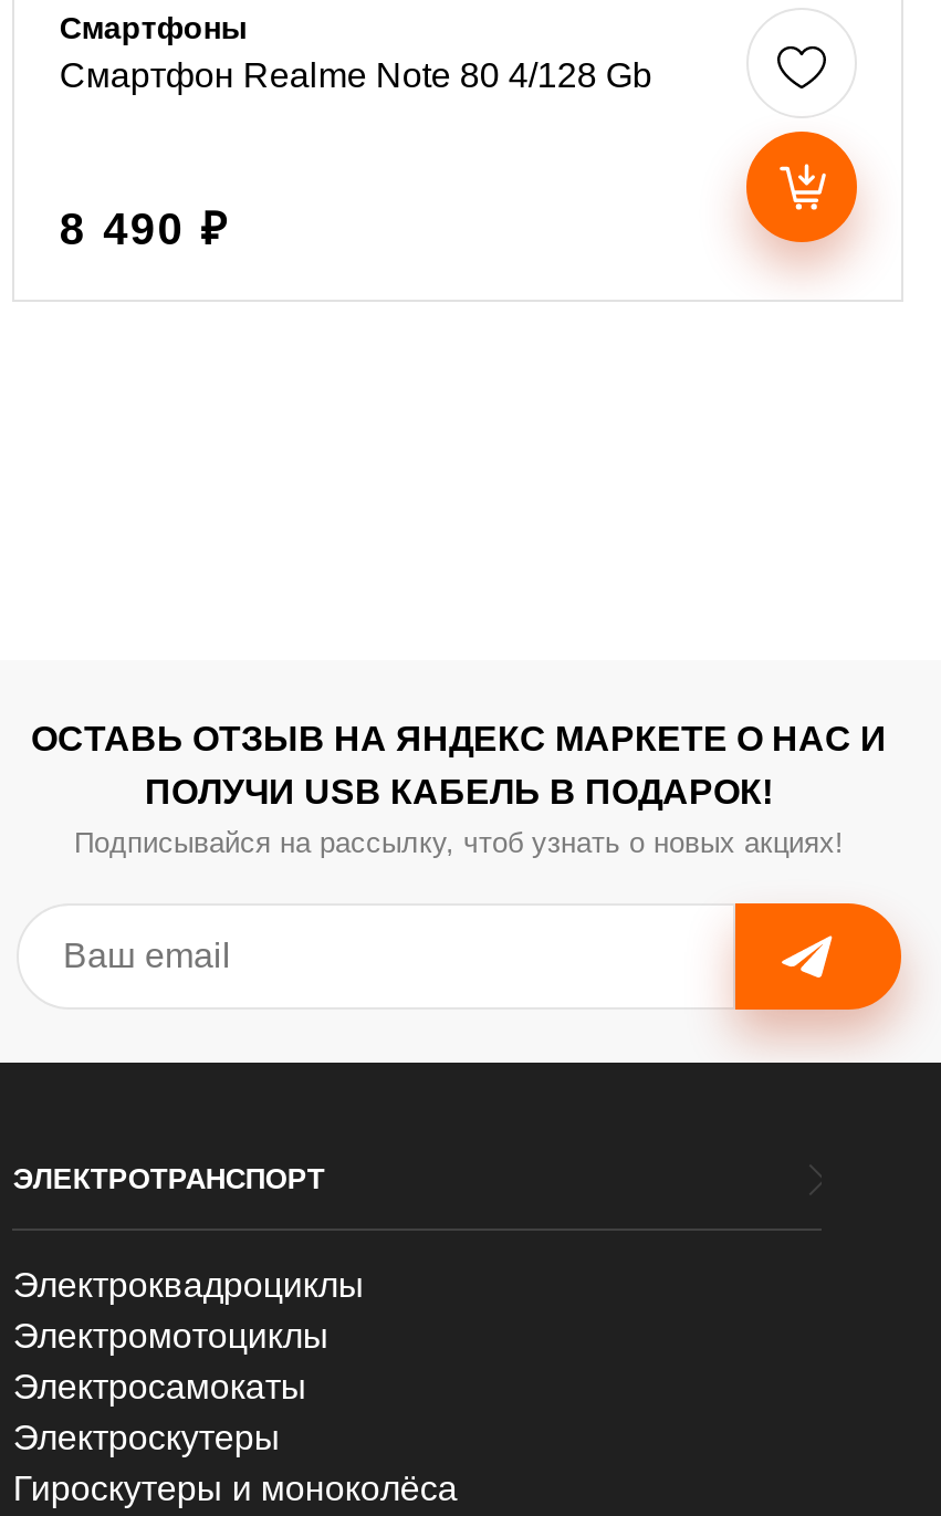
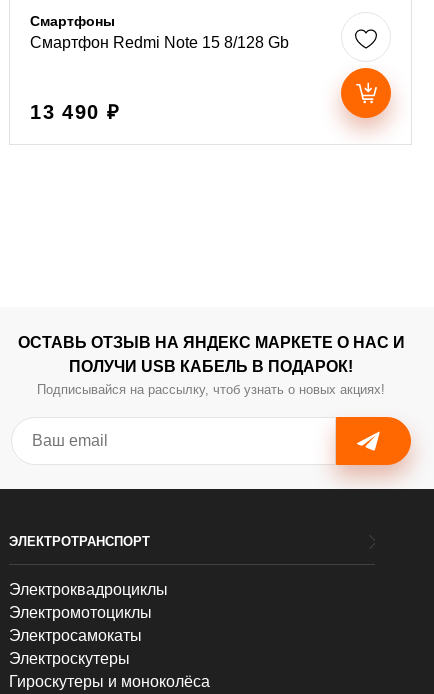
[59,57,652,95] Смартфон Realme Note 80 4/128 Gb -> [30,34,289,51] Смартфон Redmi Note 15 8/128 Gb
[59,205,230,254] 8 490 ₽ -> [30,101,120,123] 13 490 ₽

